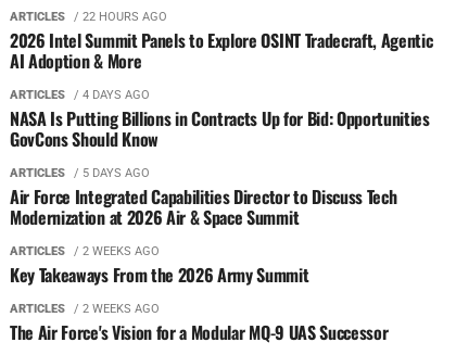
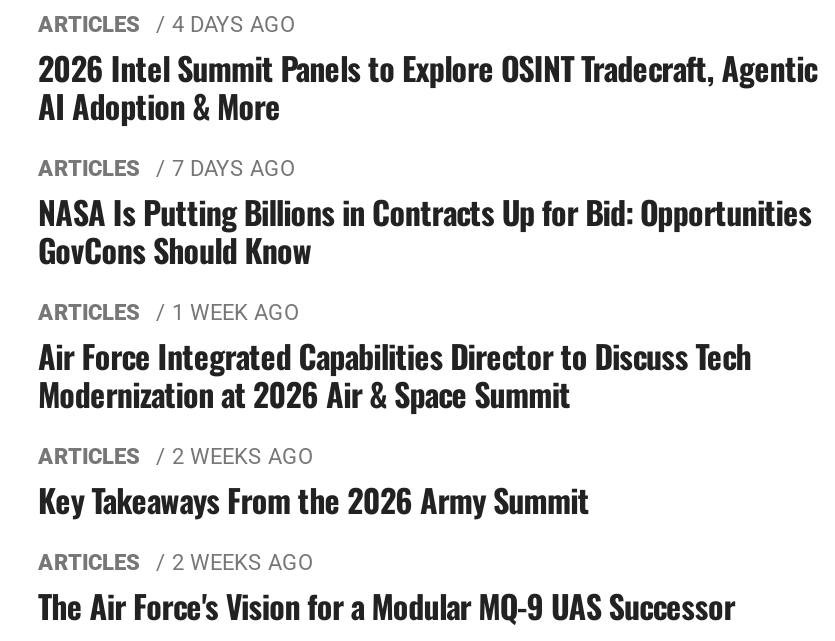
[10,9,167,23] ARTICLES / 22 HOURS AGO -> [38,11,296,37] ARTICLES / 4 DAYS AGO
[10,88,150,102] ARTICLES / 4 DAYS AGO -> [38,155,296,181] ARTICLES / 7 DAYS AGO
[10,166,150,180] ARTICLES / 5 DAYS AGO -> [38,299,300,325] ARTICLES / 1 WEEK AGO

